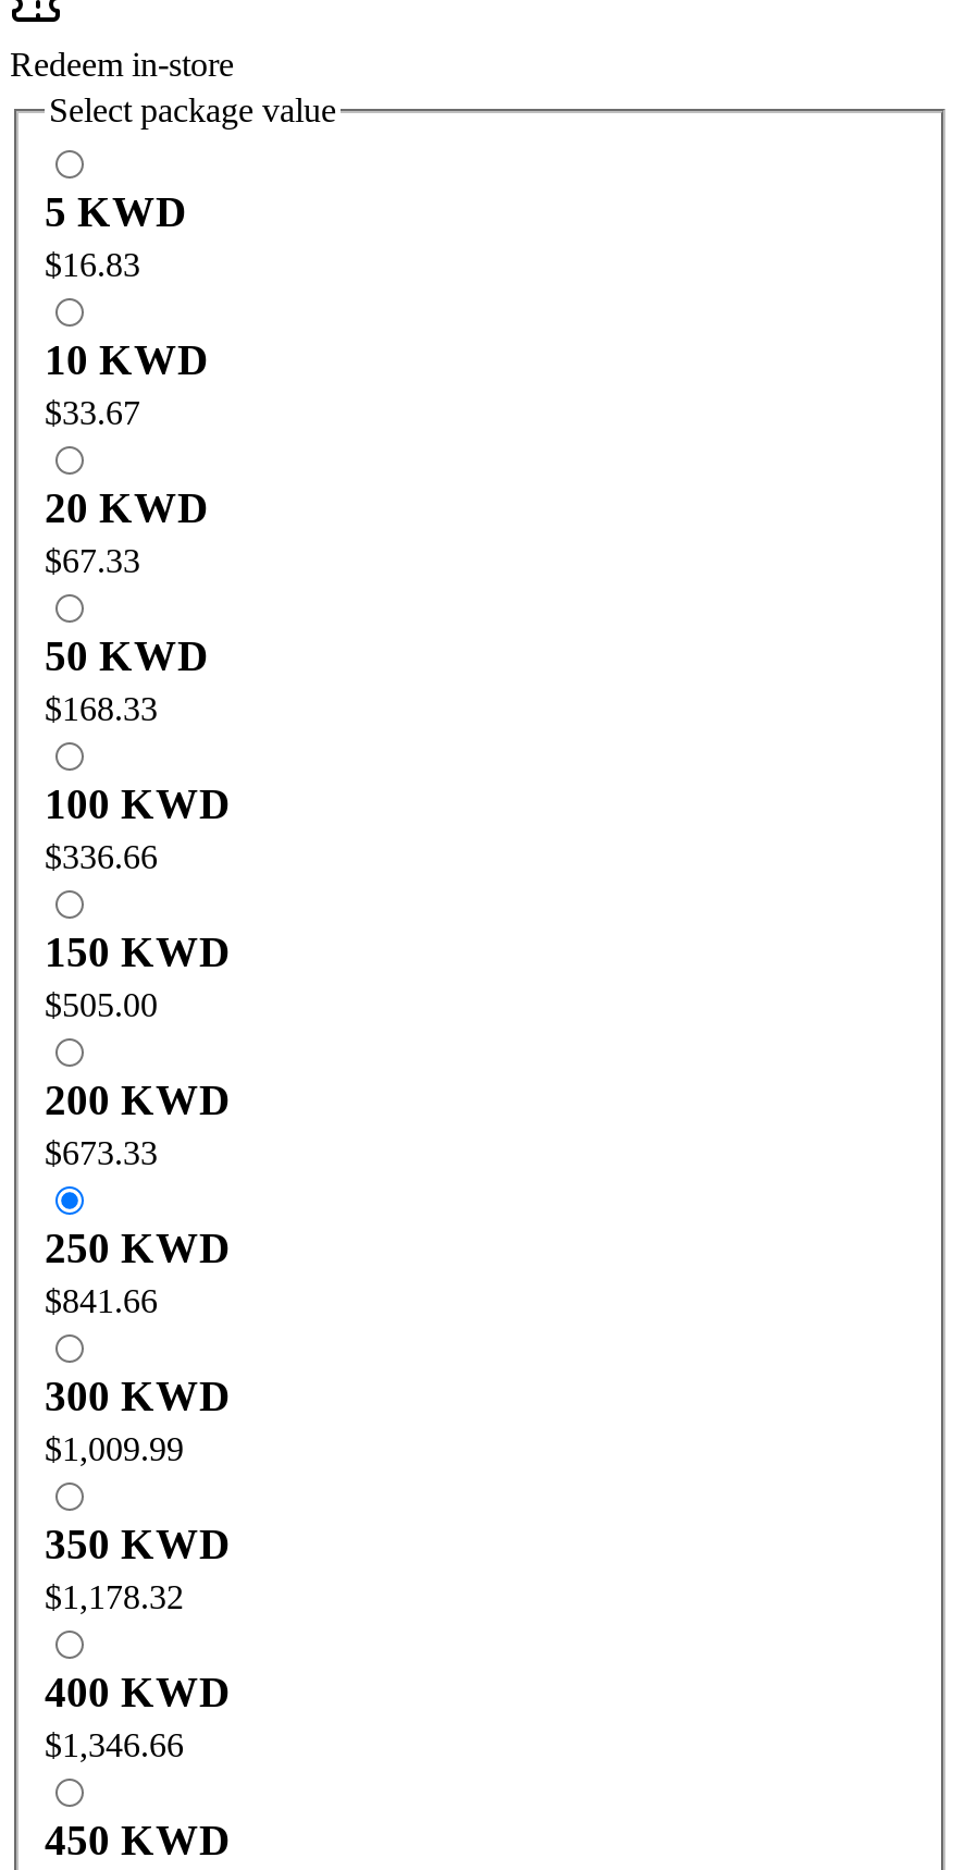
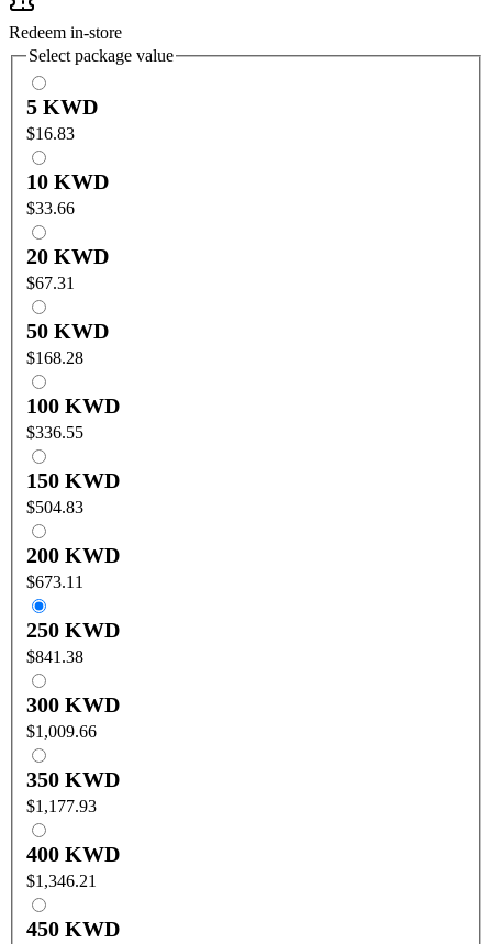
[45,393,140,430] $33.67 -> [26,199,75,217] $33.66
[45,541,140,578] $67.33 -> [26,273,75,292] $67.31
[45,689,158,726] $168.33 -> [26,348,83,367] $168.28
[45,837,158,874] $336.66 -> [26,423,83,441] $336.55
[45,986,158,1023] $505.00 -> [26,497,83,516] $504.83
[45,1134,158,1171] $673.33 -> [26,572,83,591] $673.11
[45,1282,158,1319] $841.66 -> [26,647,83,666] $841.38
[45,1430,184,1467] $1,009.99 -> [26,722,97,740] $1,009.66
[45,1578,184,1615] $1,178.32 -> [26,796,97,815] $1,177.93
[45,1726,184,1763] $1,346.66 -> [26,871,97,890] $1,346.21

